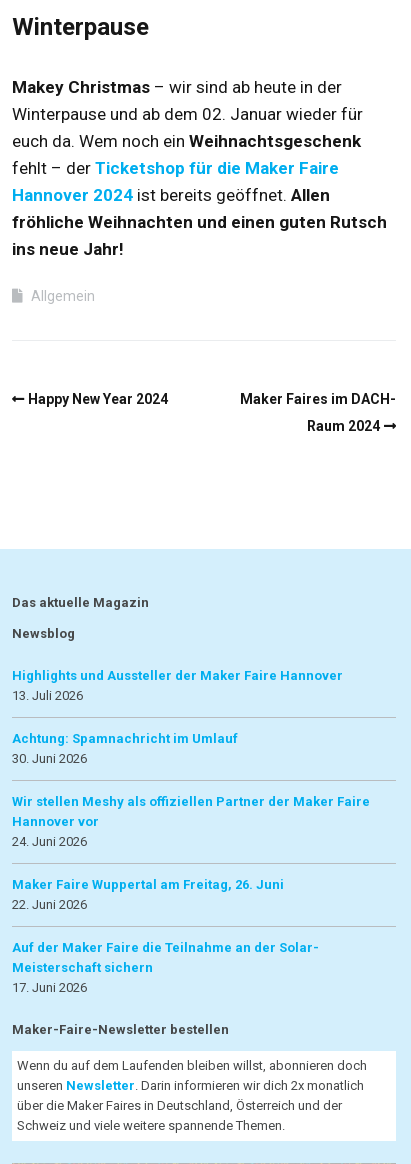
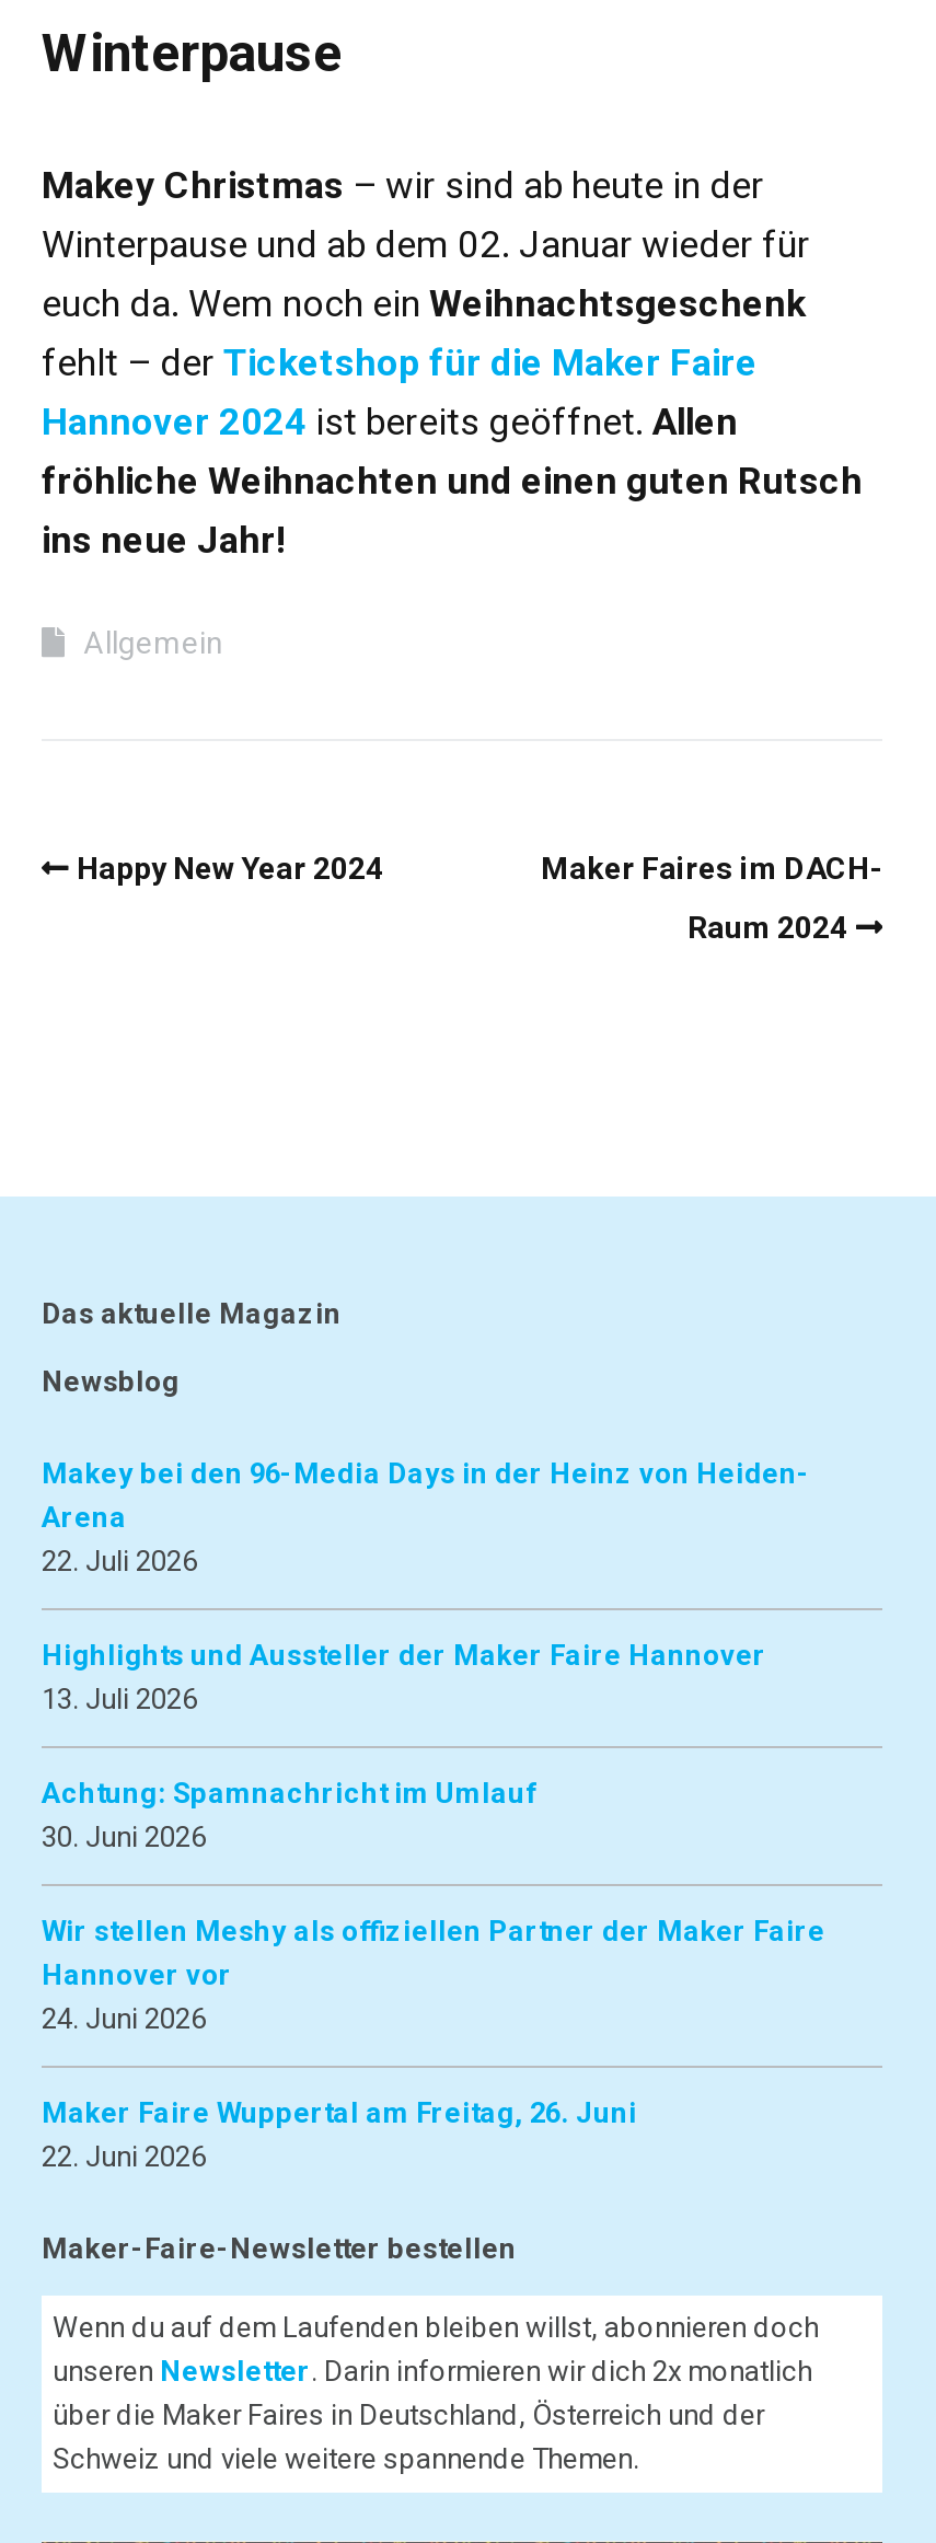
none -> [42,1458,810,1578] Makey bei den 96-Media Days in der Heinz von Heiden- | Arena | 22. Juli 2026
moved [12,668,370,912] -> [42,1640,825,2174]: Highlights und Aussteller der Maker Faire Hannover | 13. Juli 2026 | Achtung: Spamnachricht im Umlauf | ... | Maker Faire Wuppertal am Freitag, 26. Juni | 22. Juni 2026
[12,940,319,995] Auf der Maker Faire die Teilnahme an der Solar- | Meisterschaft sichern | 17. Juni 2026 -> none

